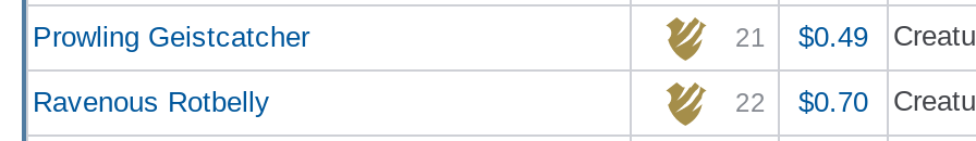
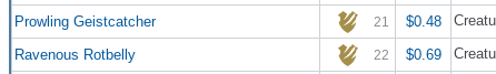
[798,21,868,54] $0.49 -> [405,13,441,30] $0.48
[798,86,868,119] $0.70 -> [405,46,441,63] $0.69

